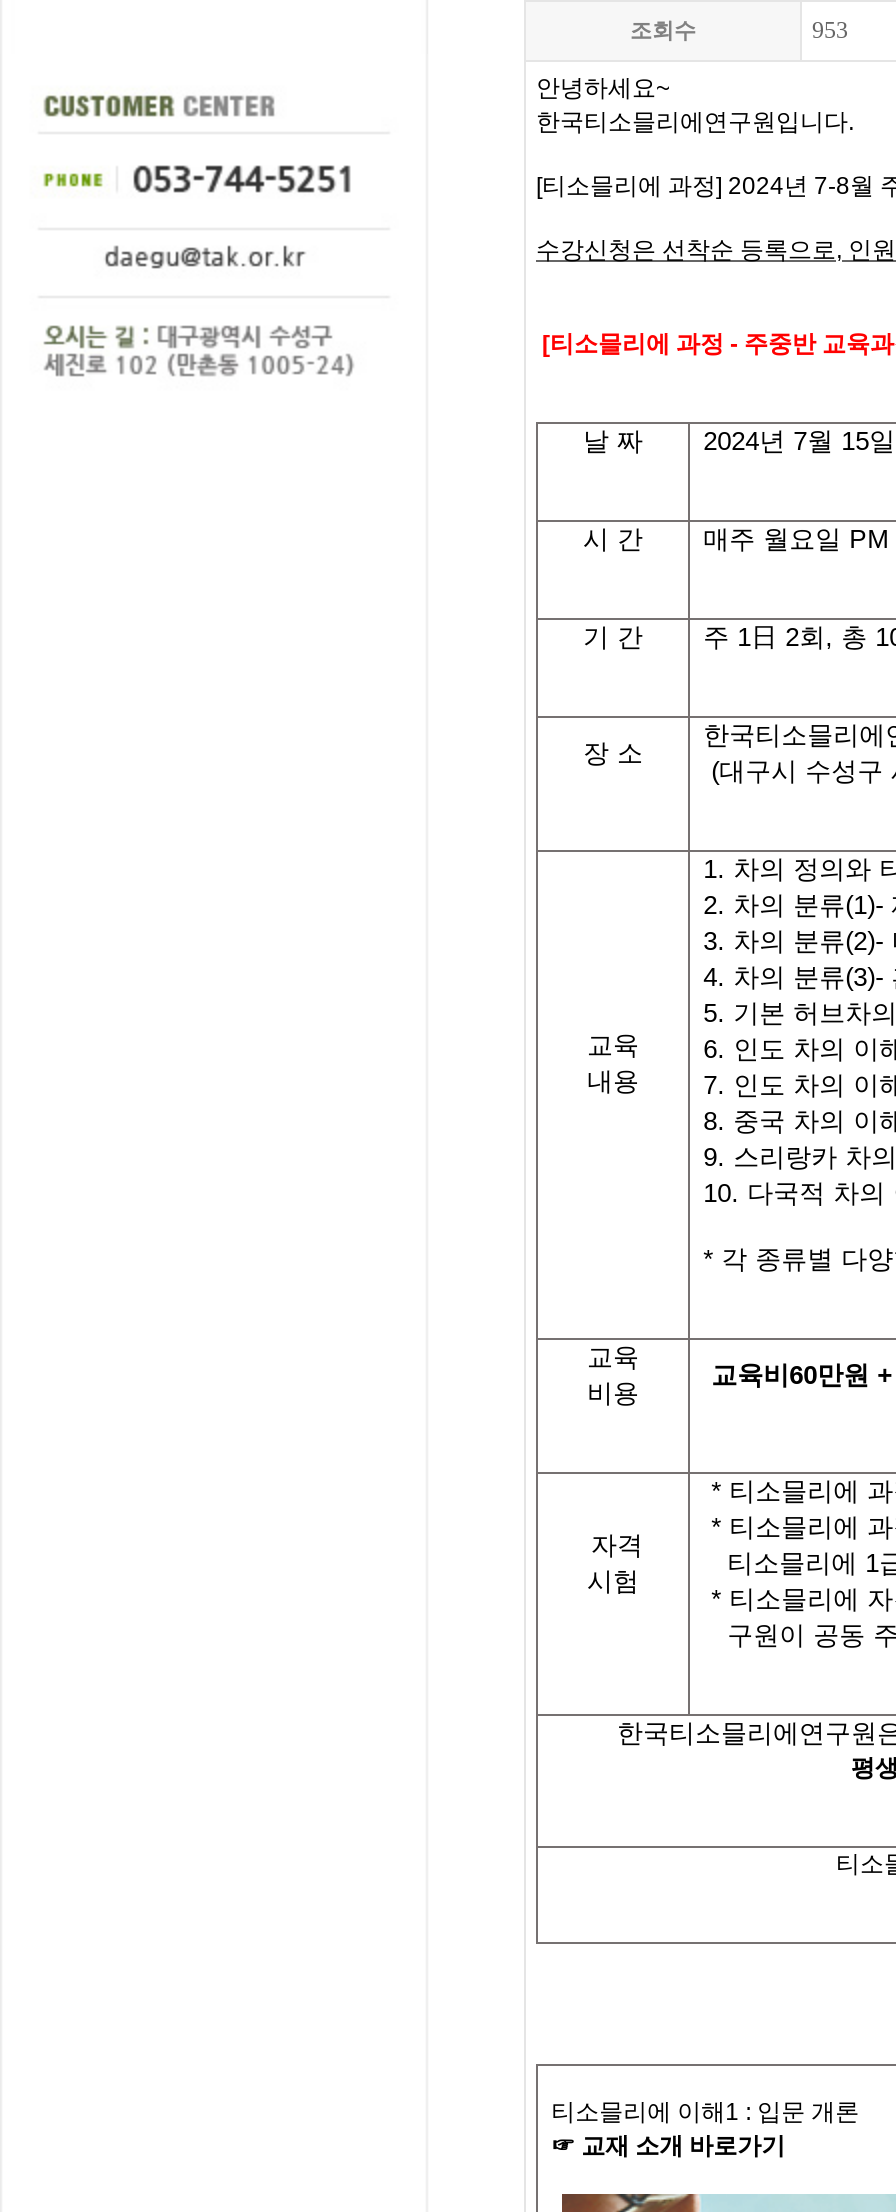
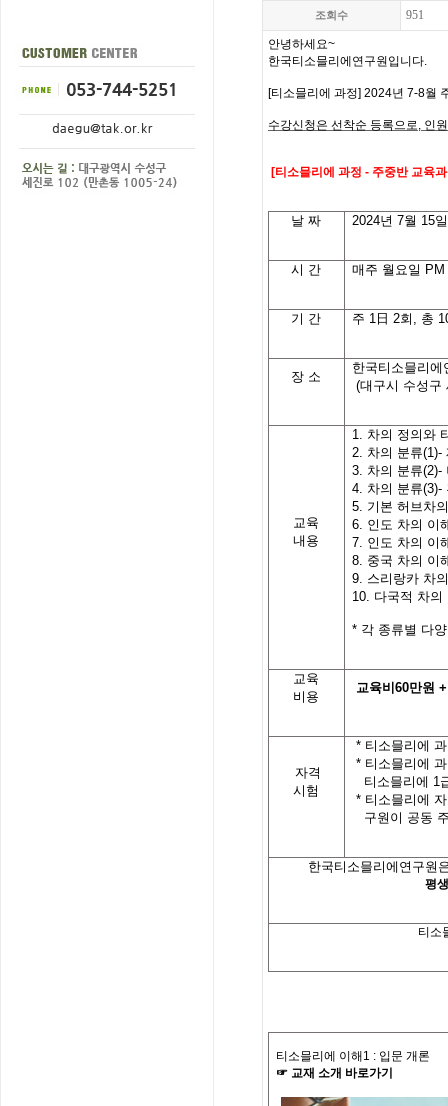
[812,16,848,44] 953 -> [406,8,424,22] 951

